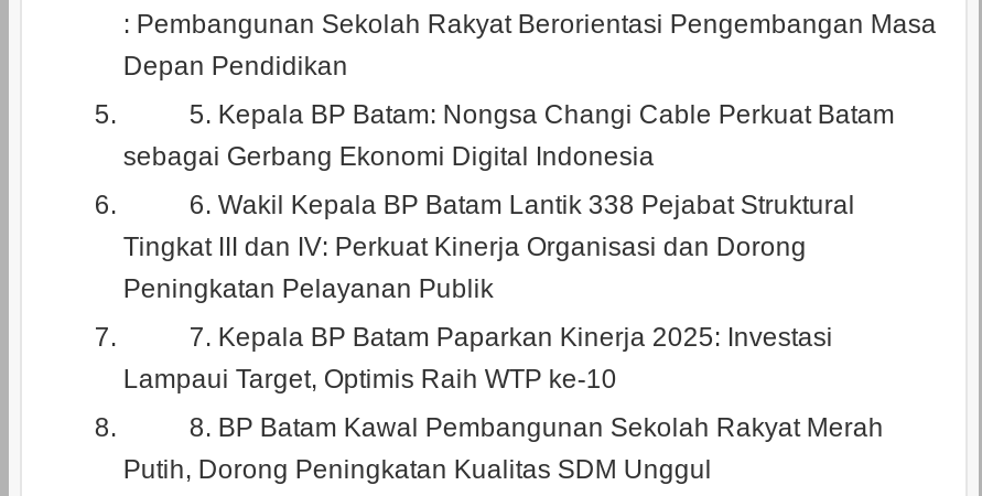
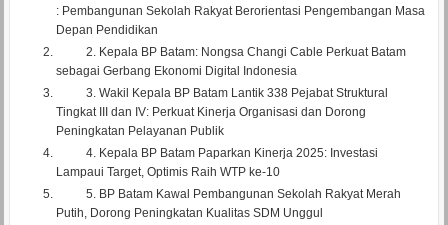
[189,99,895,130] 5. Kepala BP Batam: Nongsa Changi Cable Perkuat Batam -> [86,45,406,59] 2. Kepala BP Batam: Nongsa Changi Cable Perkuat Batam
[189,190,855,220] 6. Wakil Kepala BP Batam Lantik 338 Pejabat Struktural -> [86,86,388,100] 3. Wakil Kepala BP Batam Lantik 338 Pejabat Struktural
[189,322,833,353] 7. Kepala BP Batam Paparkan Kinerja 2025: Investasi -> [86,146,378,160] 4. Kepala BP Batam Paparkan Kinerja 2025: Investasi
[189,412,884,443] 8. BP Batam Kawal Pembangunan Sekolah Rakyat Merah -> [86,187,401,201] 5. BP Batam Kawal Pembangunan Sekolah Rakyat Merah

